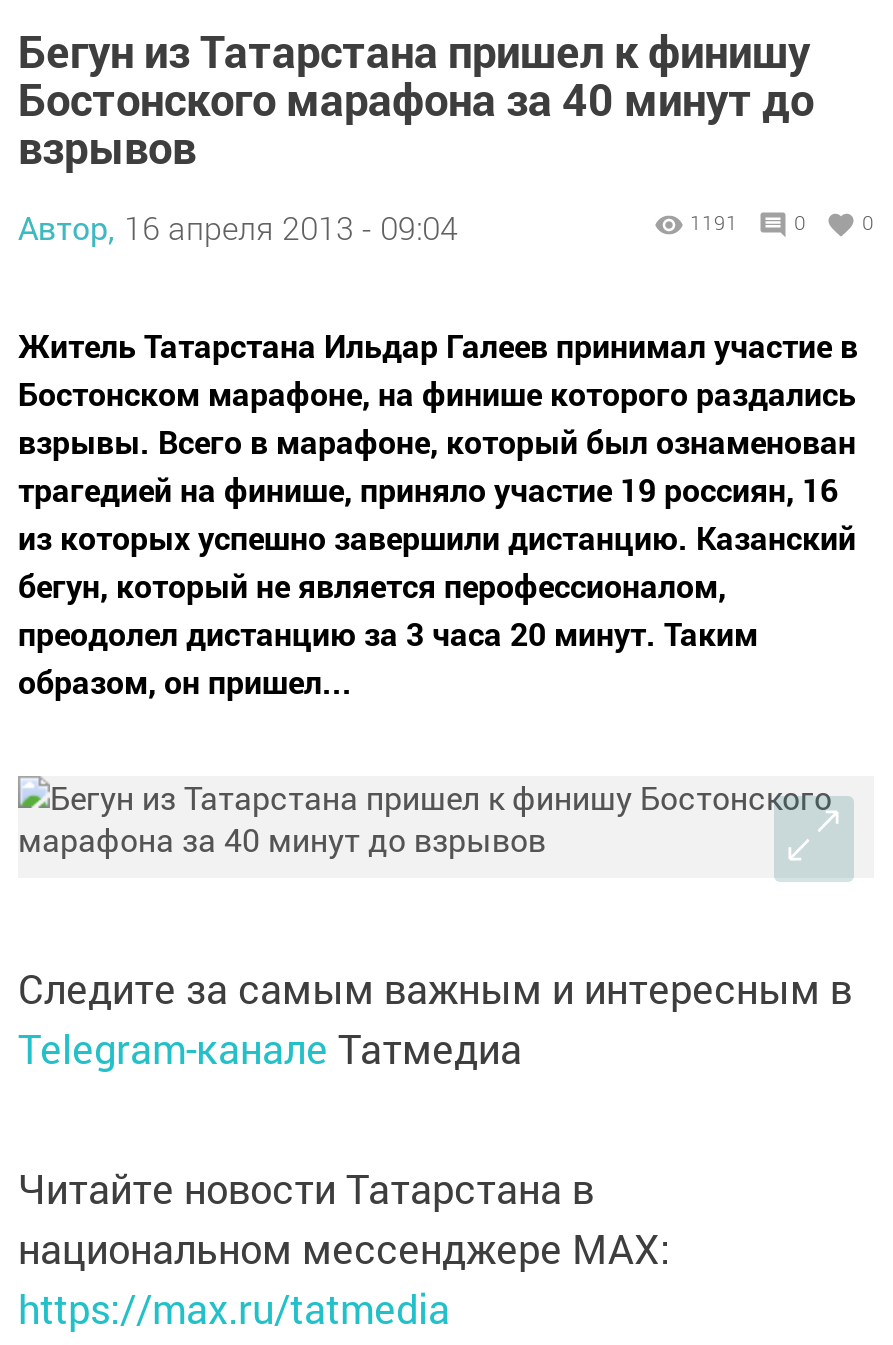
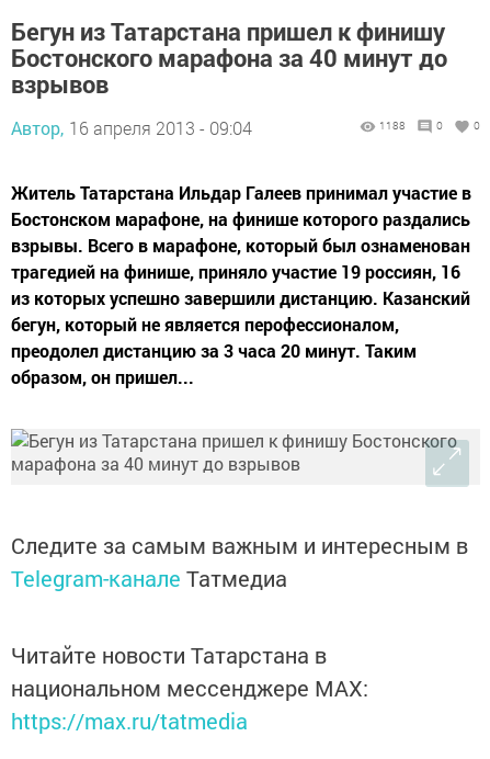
[690,211,738,237] 1191 -> [379,119,406,133] 1188

